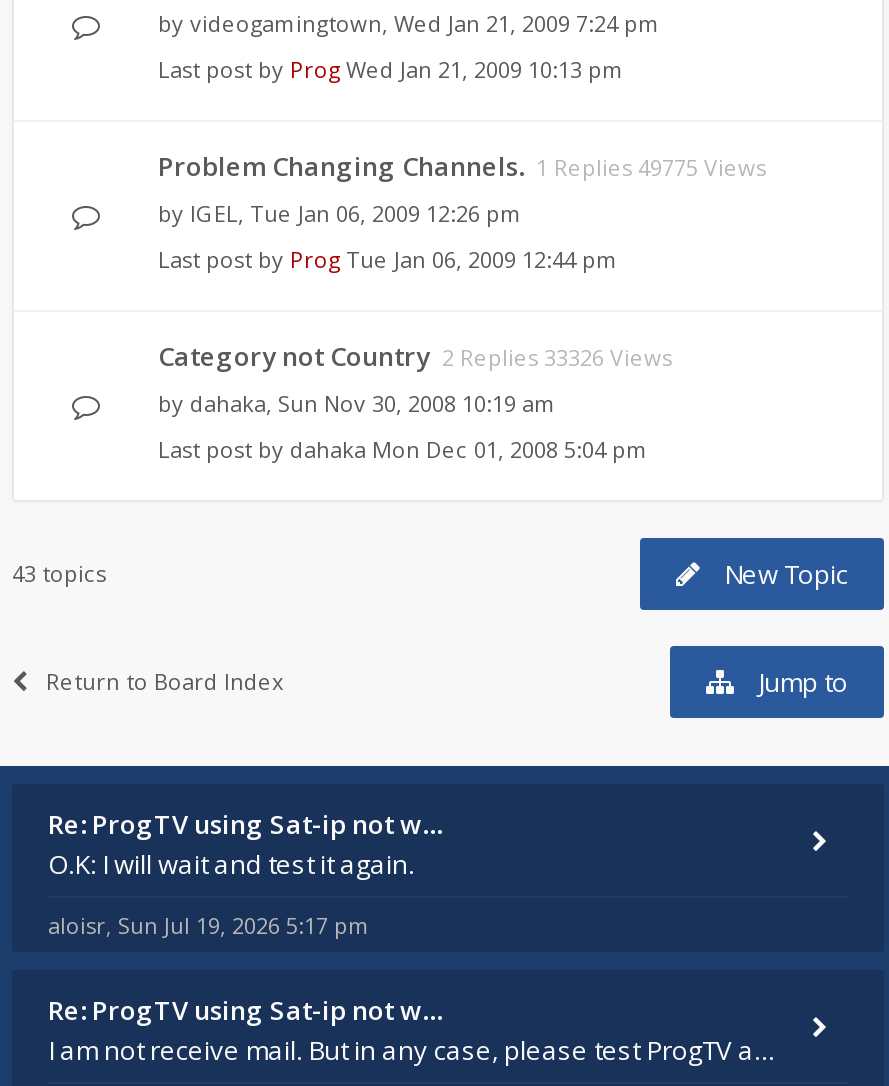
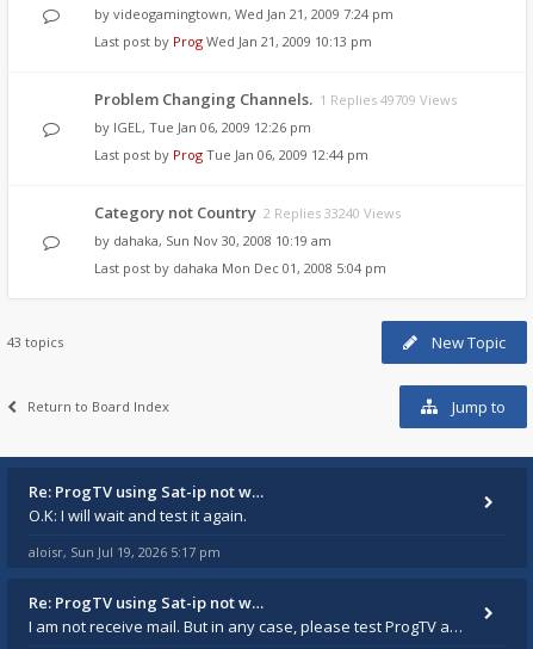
[158,148,766,184] Problem Changing Channels. 1 Replies 49775 Views -> [94,88,457,110] Problem Changing Channels. 1 Replies 49709 Views
[158,338,672,374] Category not Country 2 Replies 33326 Views -> [94,202,401,223] Category not Country 2 Replies 33240 Views

